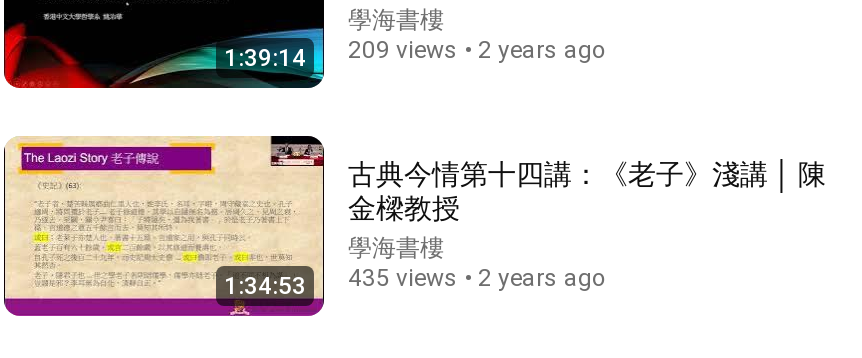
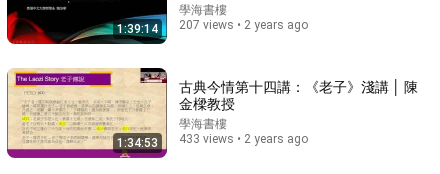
[348,36,606,64] 209 views • 2 years ago -> [179,18,308,32] 207 views • 2 years ago
[348,264,606,292] 435 views • 2 years ago -> [179,132,308,146] 433 views • 2 years ago

